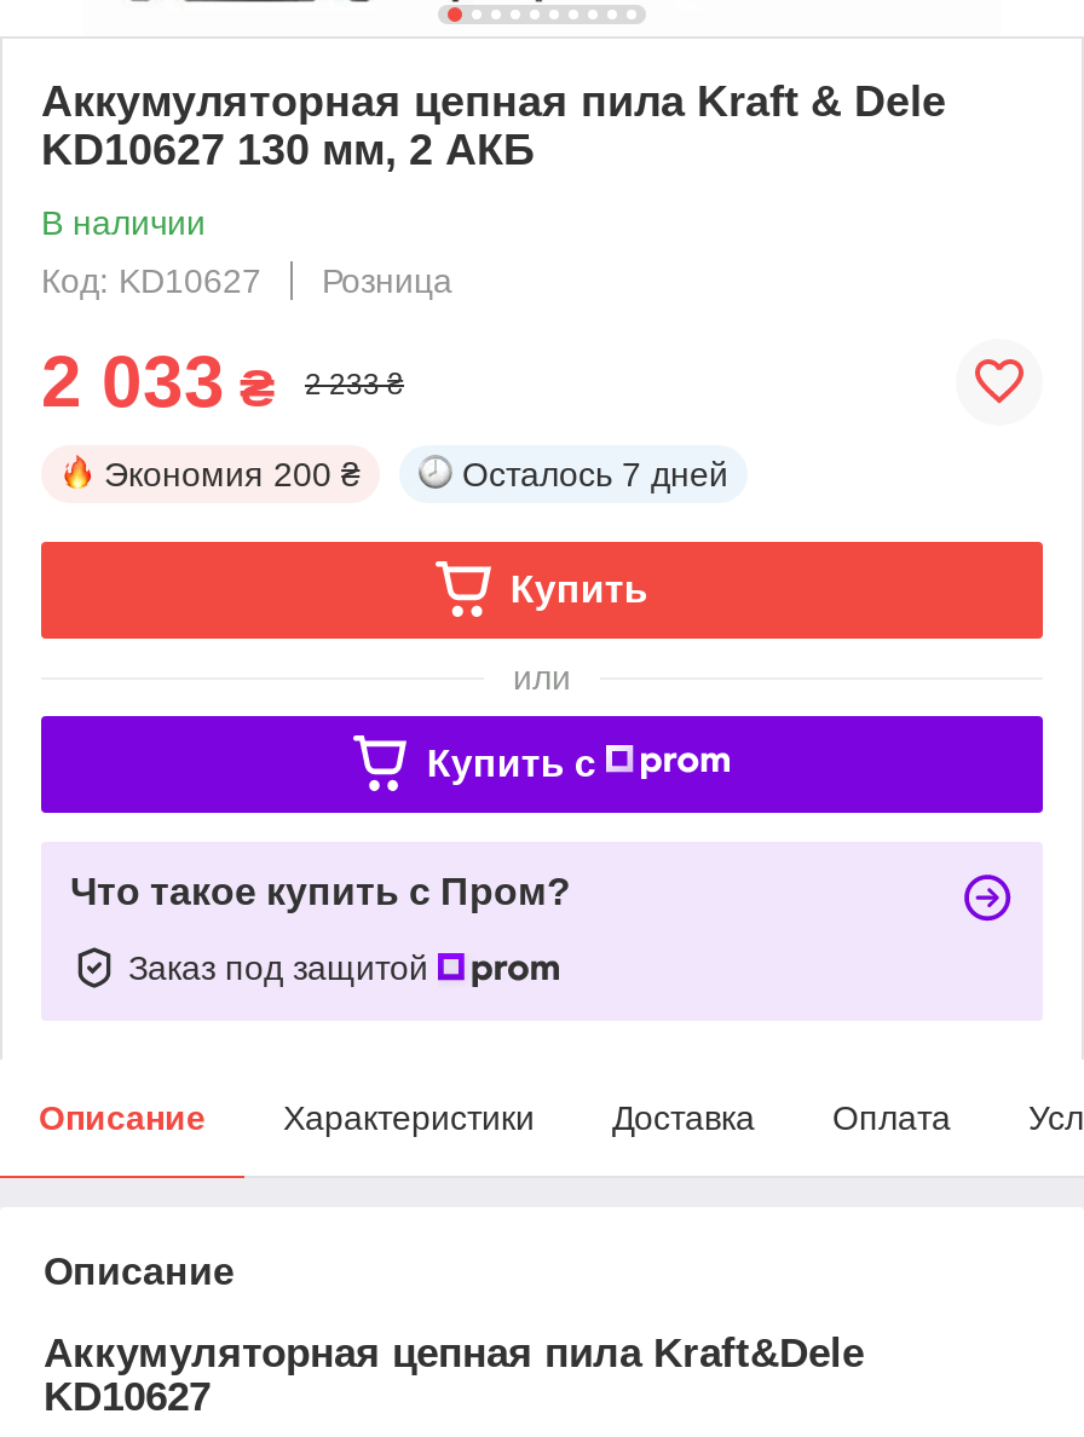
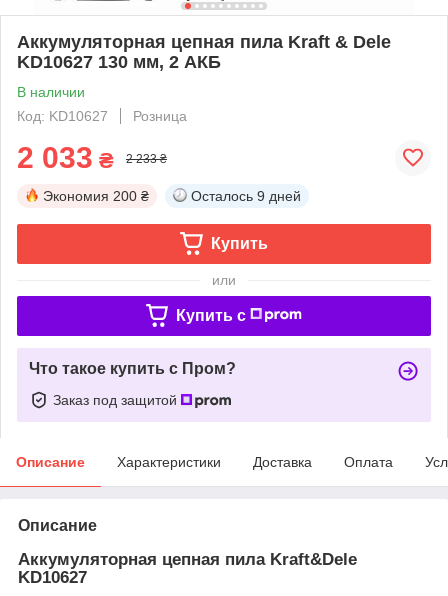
[462,454,728,493] Осталось 7 дней -> [191,188,301,204] Осталось 9 дней

